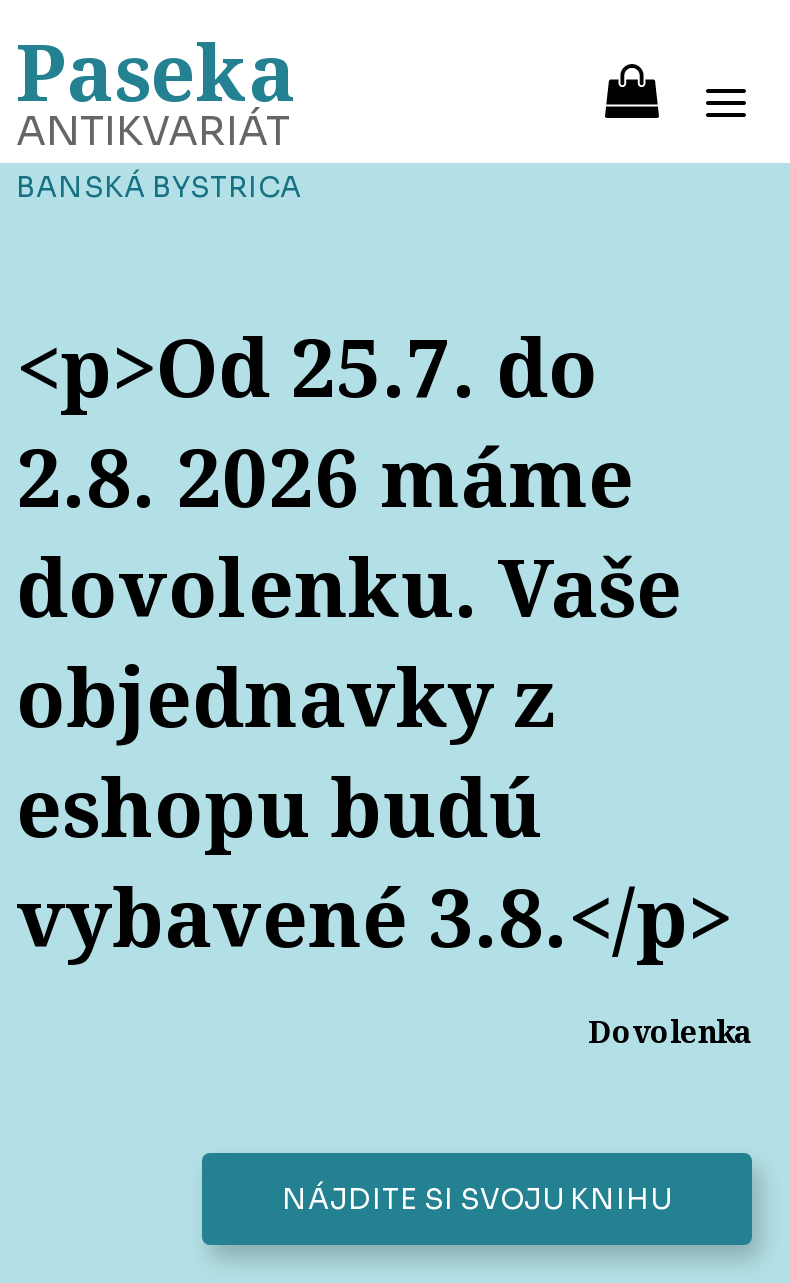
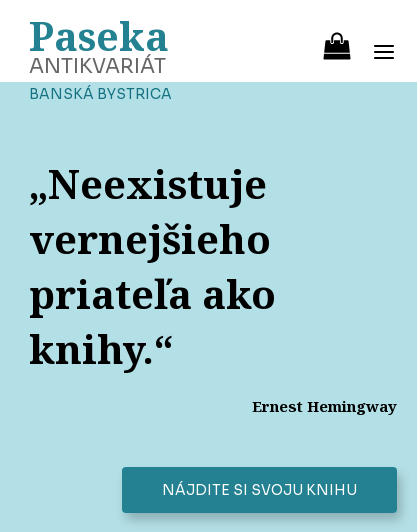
[16,311,752,1051] <p>Od 25.7. do | 2.8. 2026 máme | dovolenku. Vaše | objednavky z | eshopu budú | vybavené 3.8.</p> | Dovolenka -> [29,156,397,416] „Neexistuje | vernejšieho | priateľa ako | knihy.“ | Ernest Hemingway

